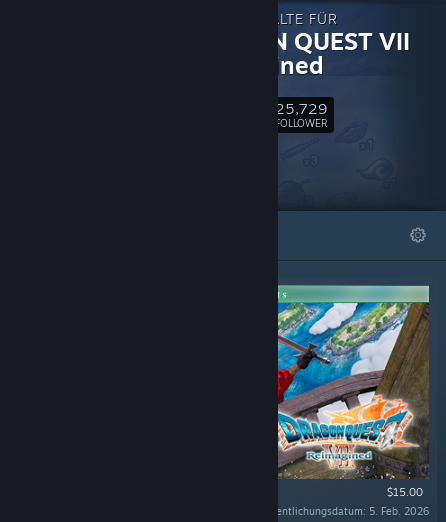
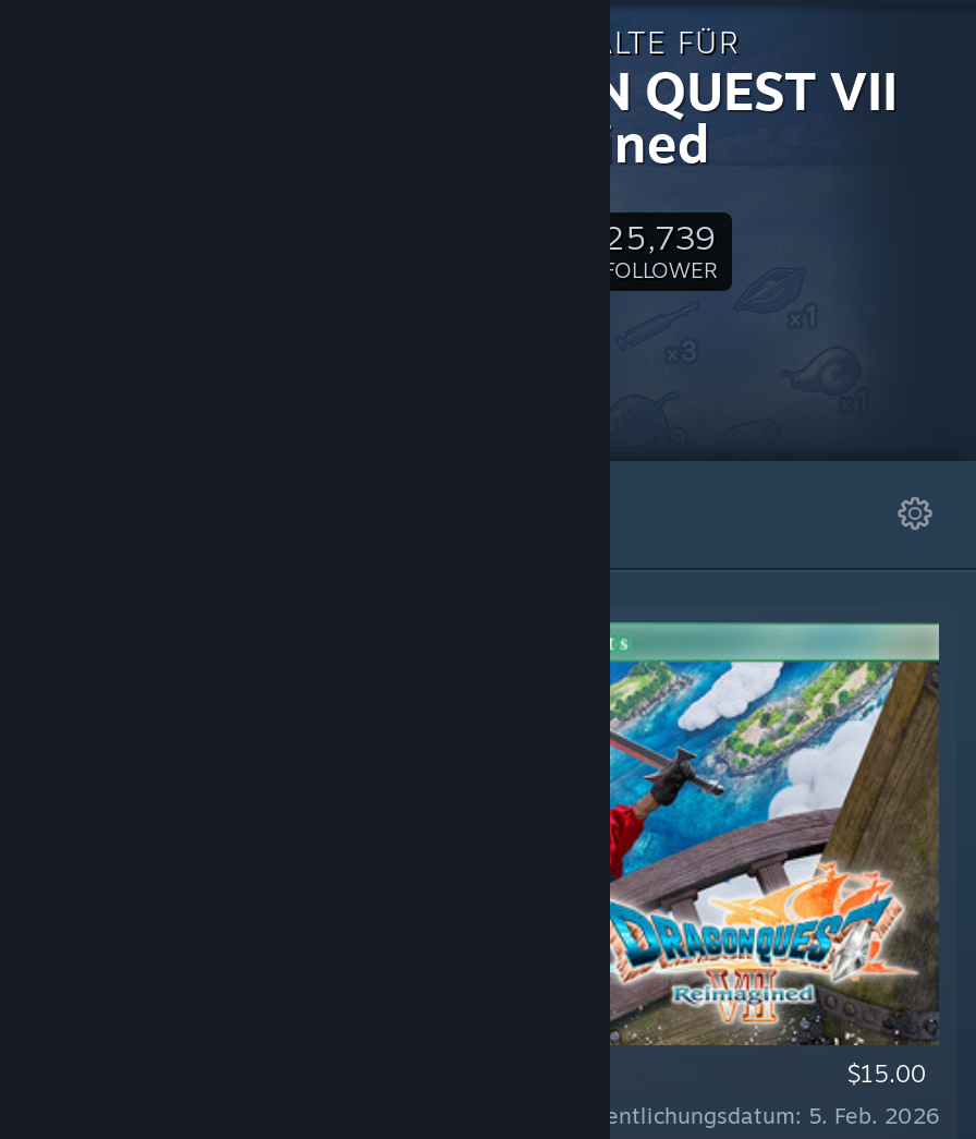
[275,99,327,118] 25,729 -> [603,217,715,258] 25,739

